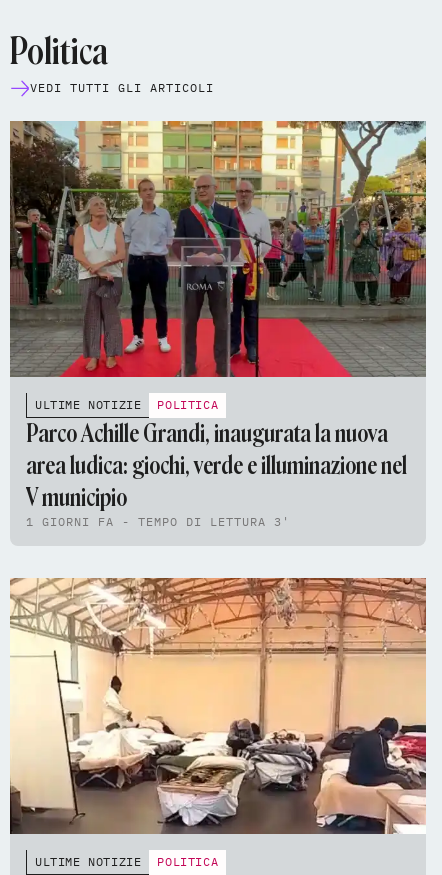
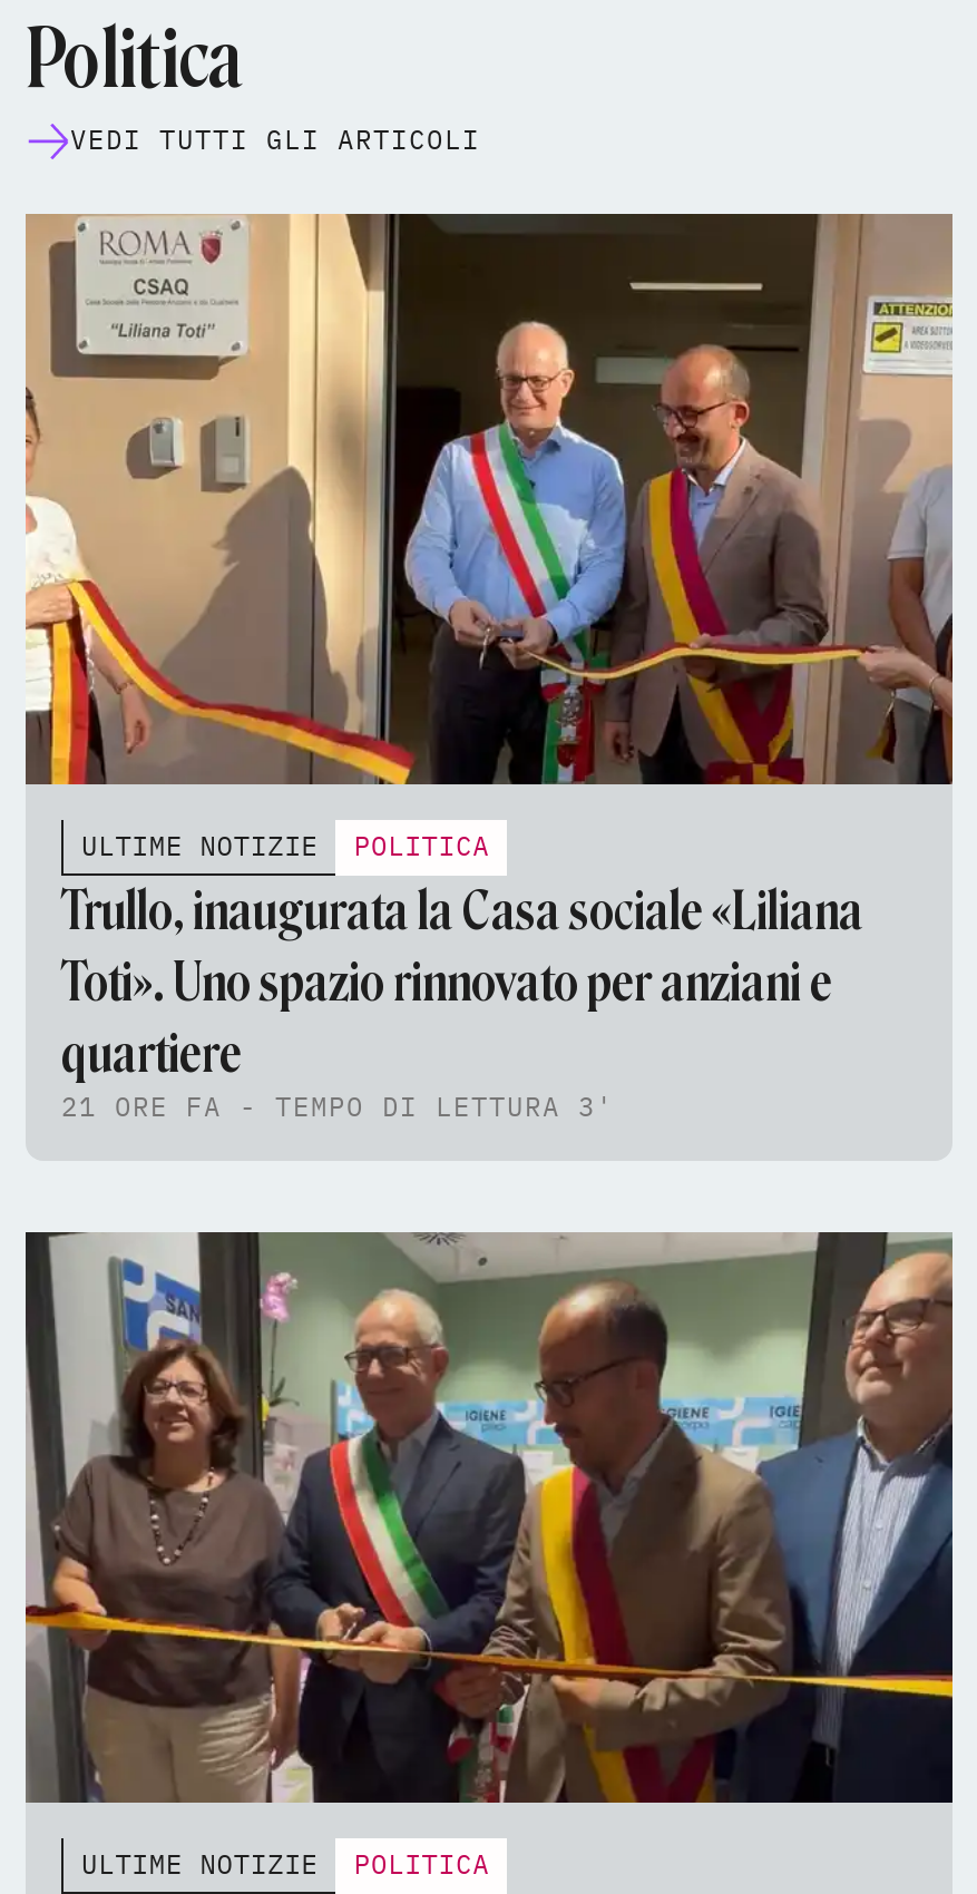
[9,120,427,378] [image] -> [23,212,955,787] [image]
[26,419,407,529] Parco Achille Grandi, inaugurata la nuova | area ludica: giochi, verde e illuminazione nel | V municipio | 1 GIORNI FA - TEMPO DI LETTURA 3' -> [61,879,863,1124] Trullo, inaugurata la Casa sociale «Liliana | Toti». Uno spazio rinnovato per anziani e | quartiere | 21 ORE FA - TEMPO DI LETTURA 3'
[9,577,427,834] [image] -> [23,1230,955,1805] [image]

